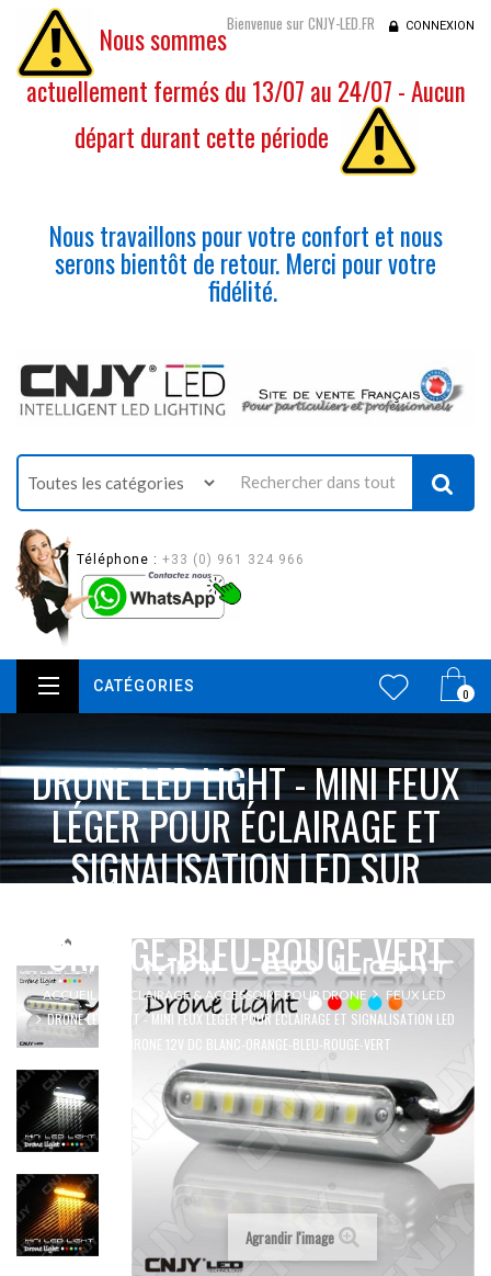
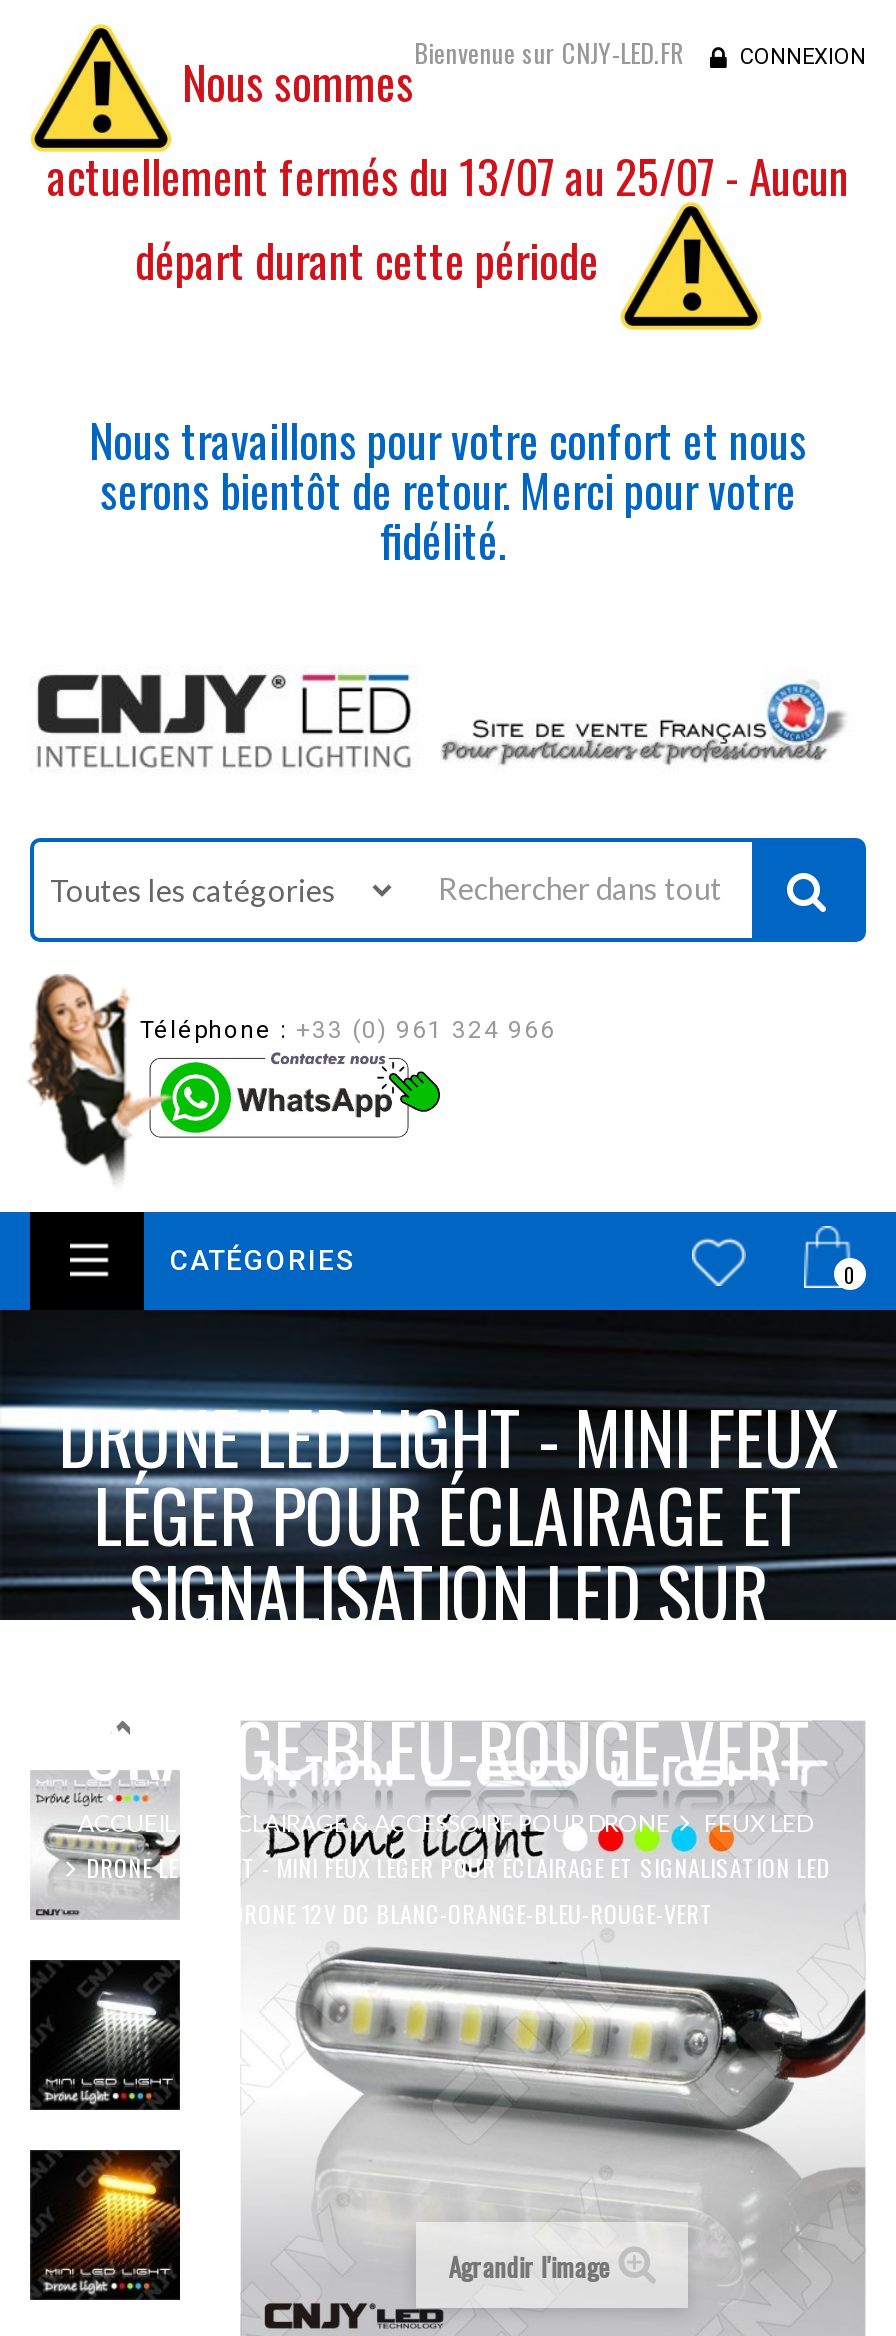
[26,72,465,110] actuellement fermés du 13/07 au 24/07 - Aucun -> [47,142,849,210] actuellement fermés du 13/07 au 25/07 - Aucun

